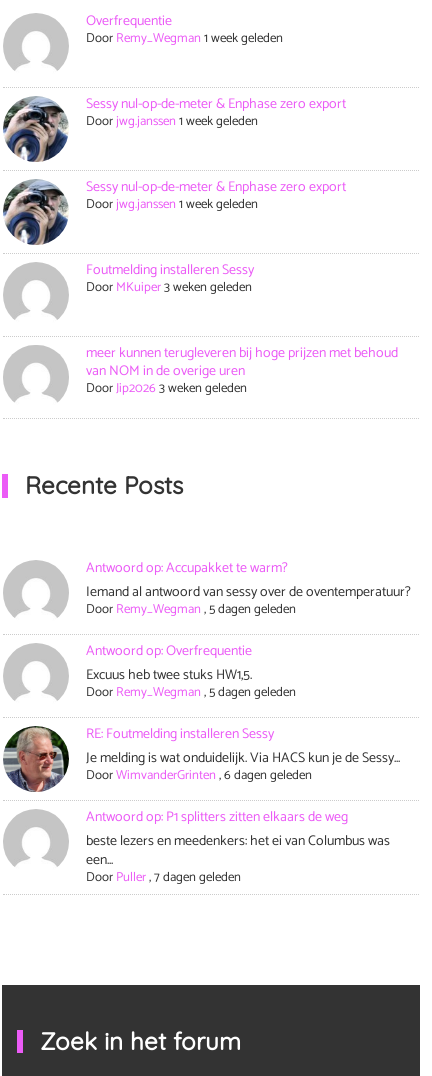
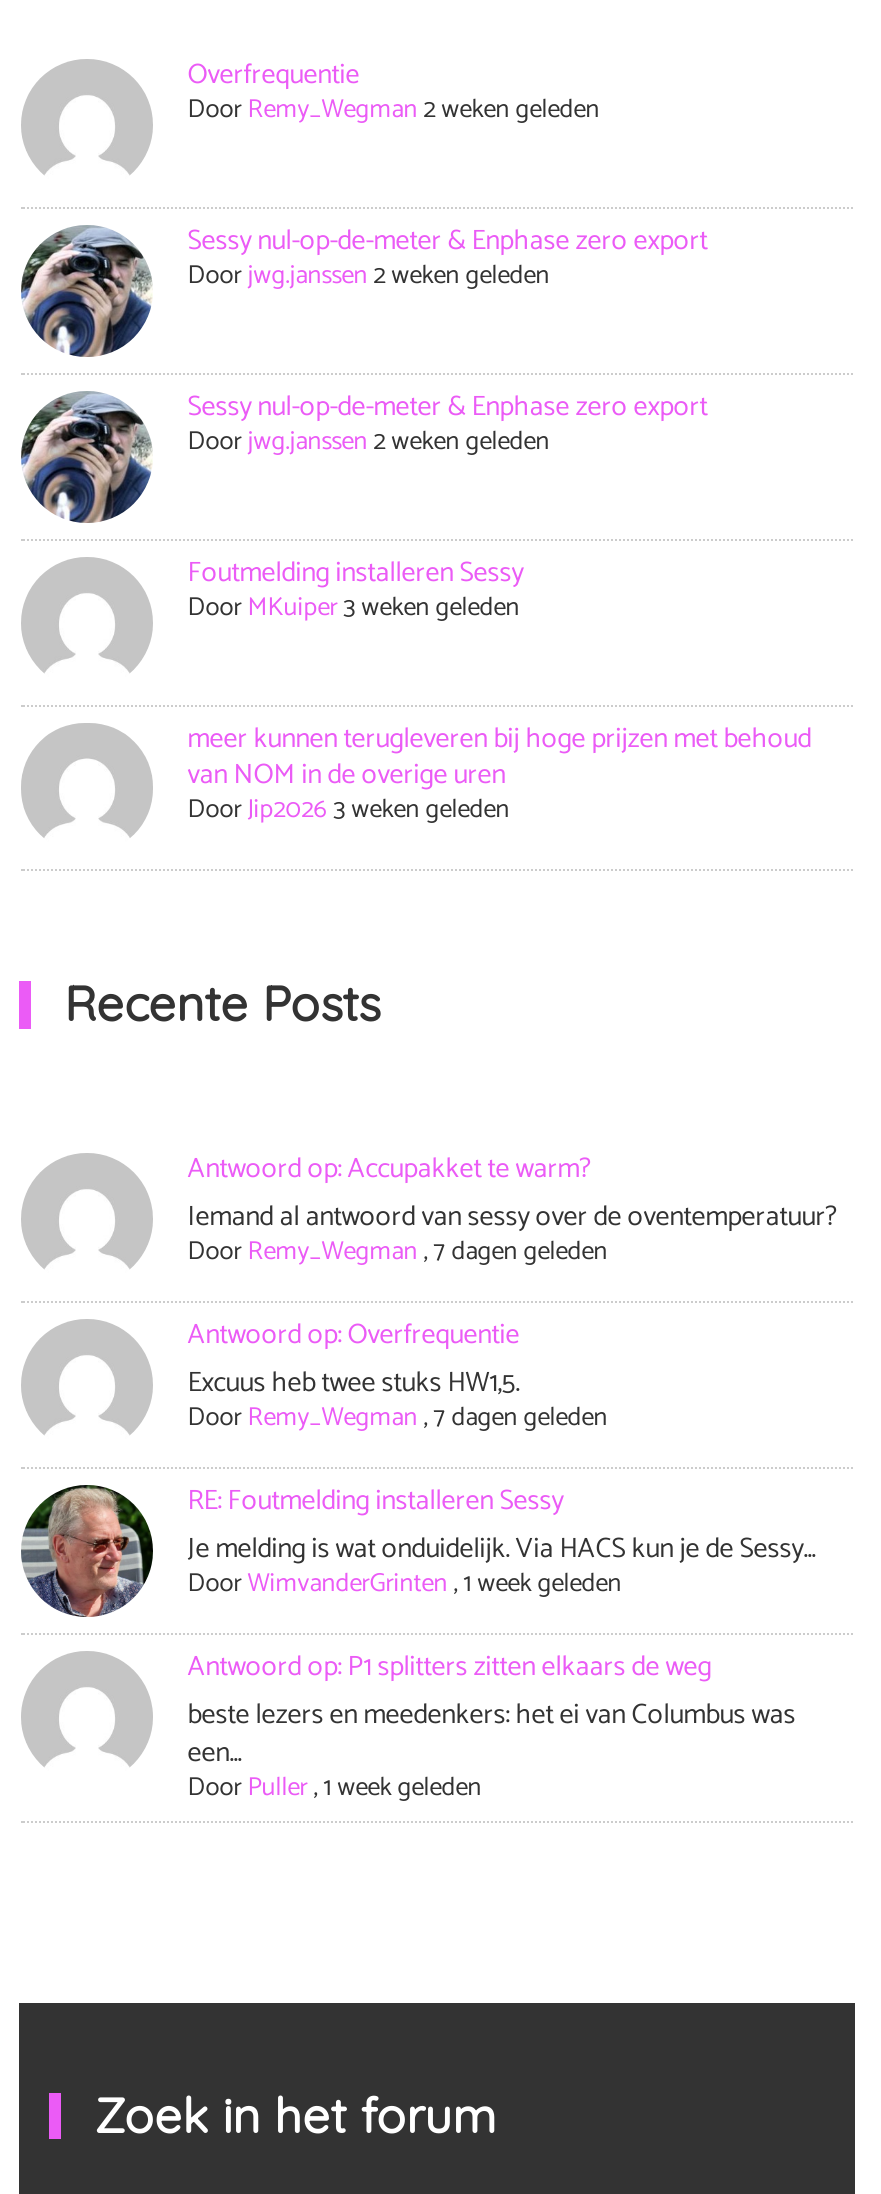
[86,28,283,49] Door Remy_Wegman 1 week geleden -> [187,89,599,131] Door Remy_Wegman 2 weken geleden
[86,111,258,132] Doorjwg.janssen 1 week geleden -> [187,255,549,297] Doorjwg.janssen 2 weken geleden
[86,194,258,215] Doorjwg.janssen 1 week geleden -> [187,421,549,463] Doorjwg.janssen 2 weken geleden
[86,599,296,620] Door Remy_Wegman, 5 dagen geleden -> [187,1232,607,1274] Door Remy_Wegman, 7 dagen geleden
[86,682,296,703] Door Remy_Wegman, 5 dagen geleden -> [187,1397,607,1439] Door Remy_Wegman, 7 dagen geleden
[86,765,312,786] DoorWimvanderGrinten, 6 dagen geleden -> [187,1563,621,1605] DoorWimvanderGrinten, 1 week geleden
[86,867,241,888] Door Puller, 7 dagen geleden -> [187,1767,481,1809] Door Puller, 1 week geleden

